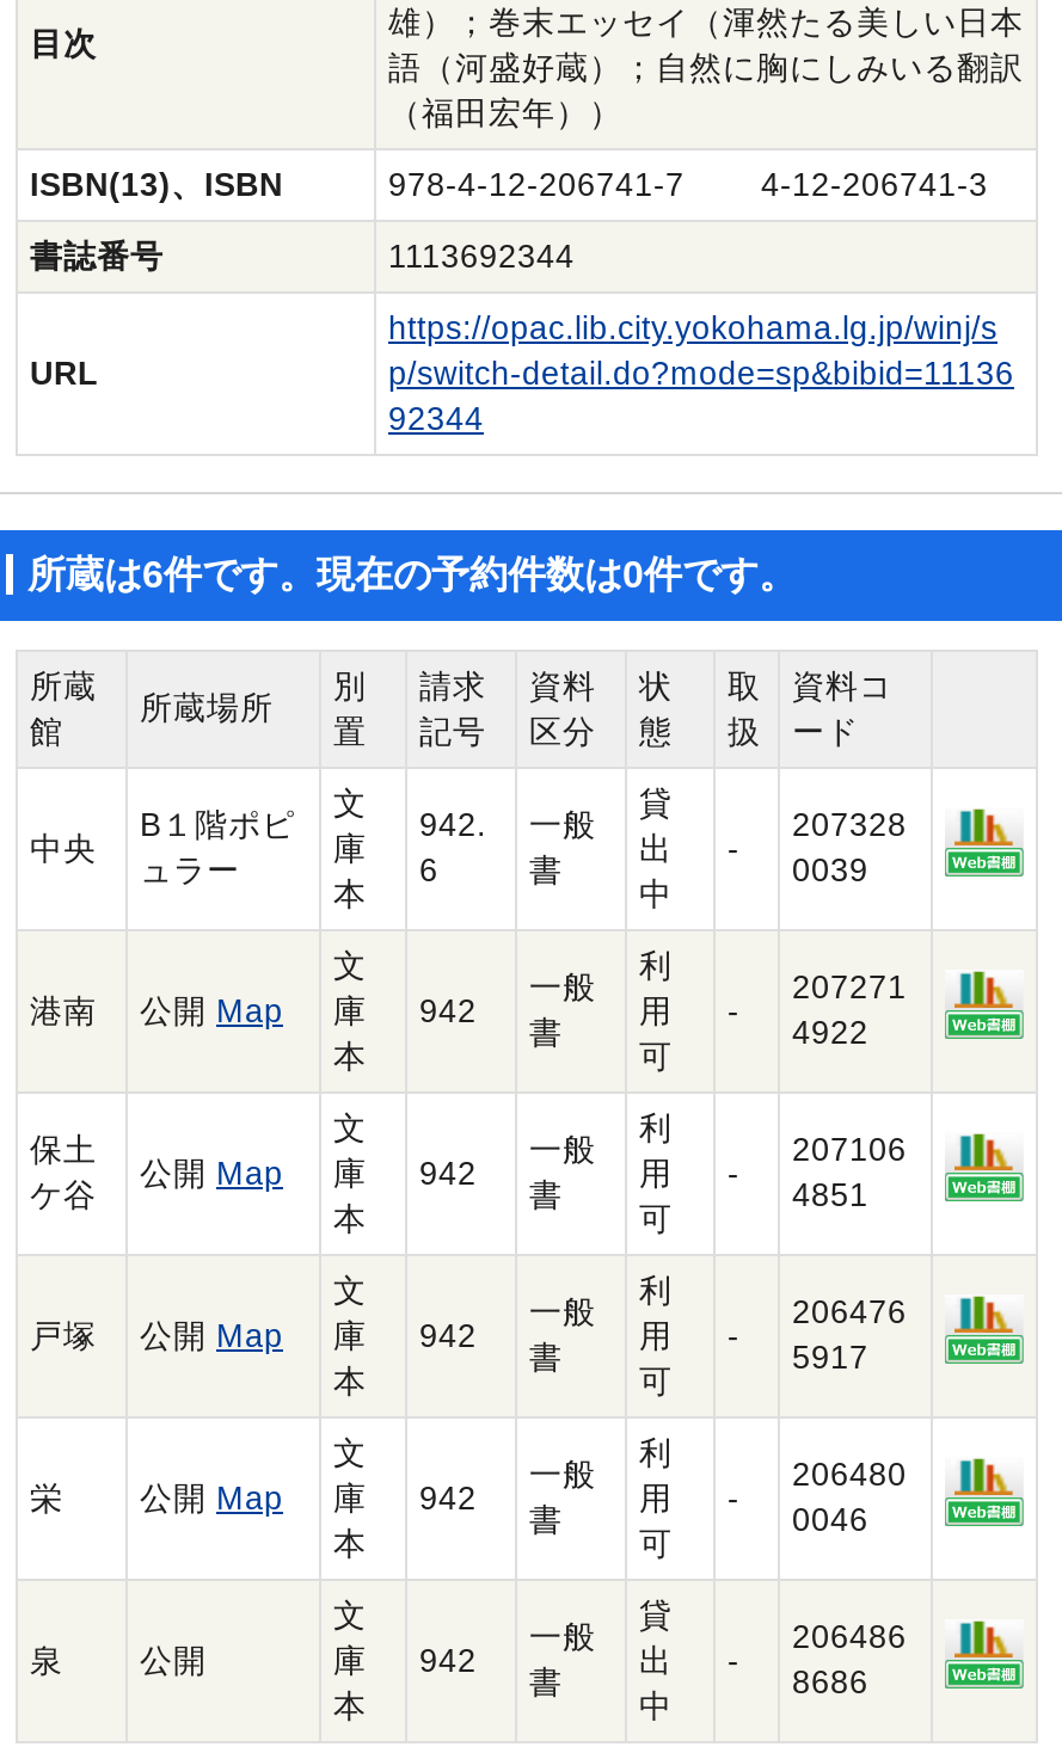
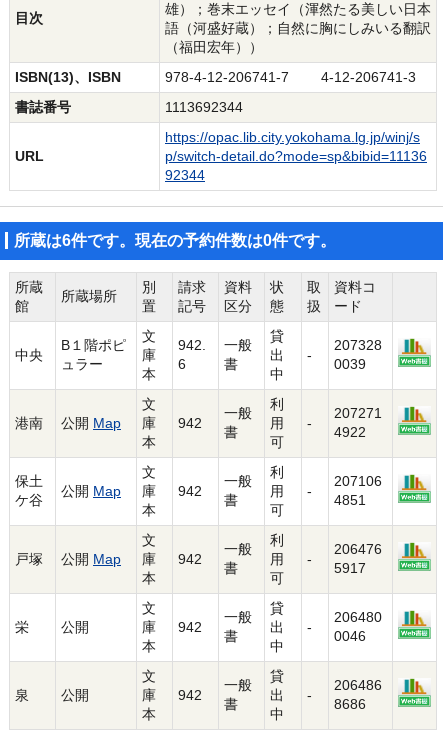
[639,1435,673,1562] 利 | 用 | 可 -> [270,601,284,654] 貸 | 出 | 中
[140,1481,283,1517] 公開Map -> [61,620,89,635] 公開

